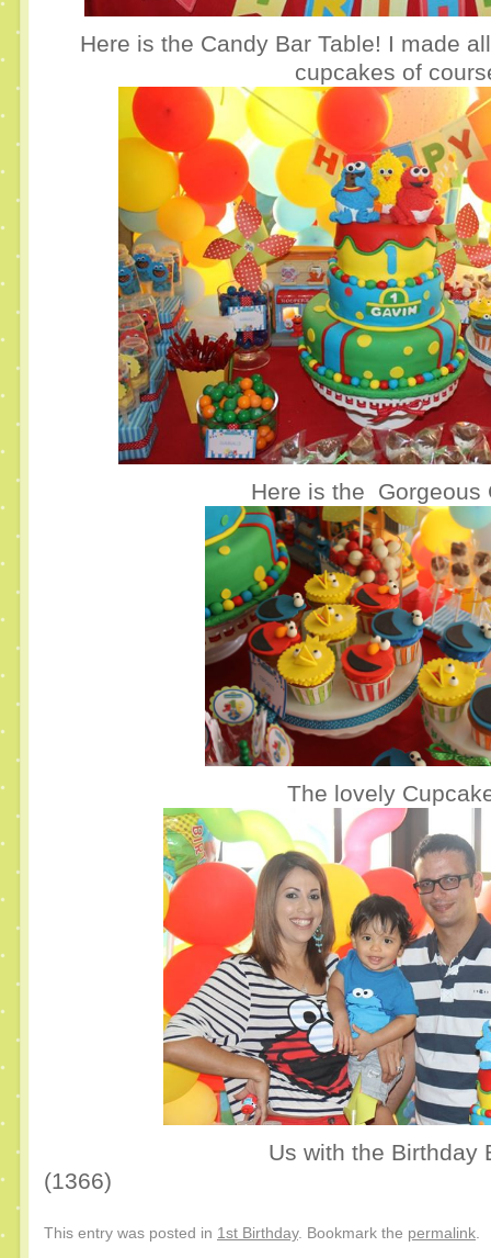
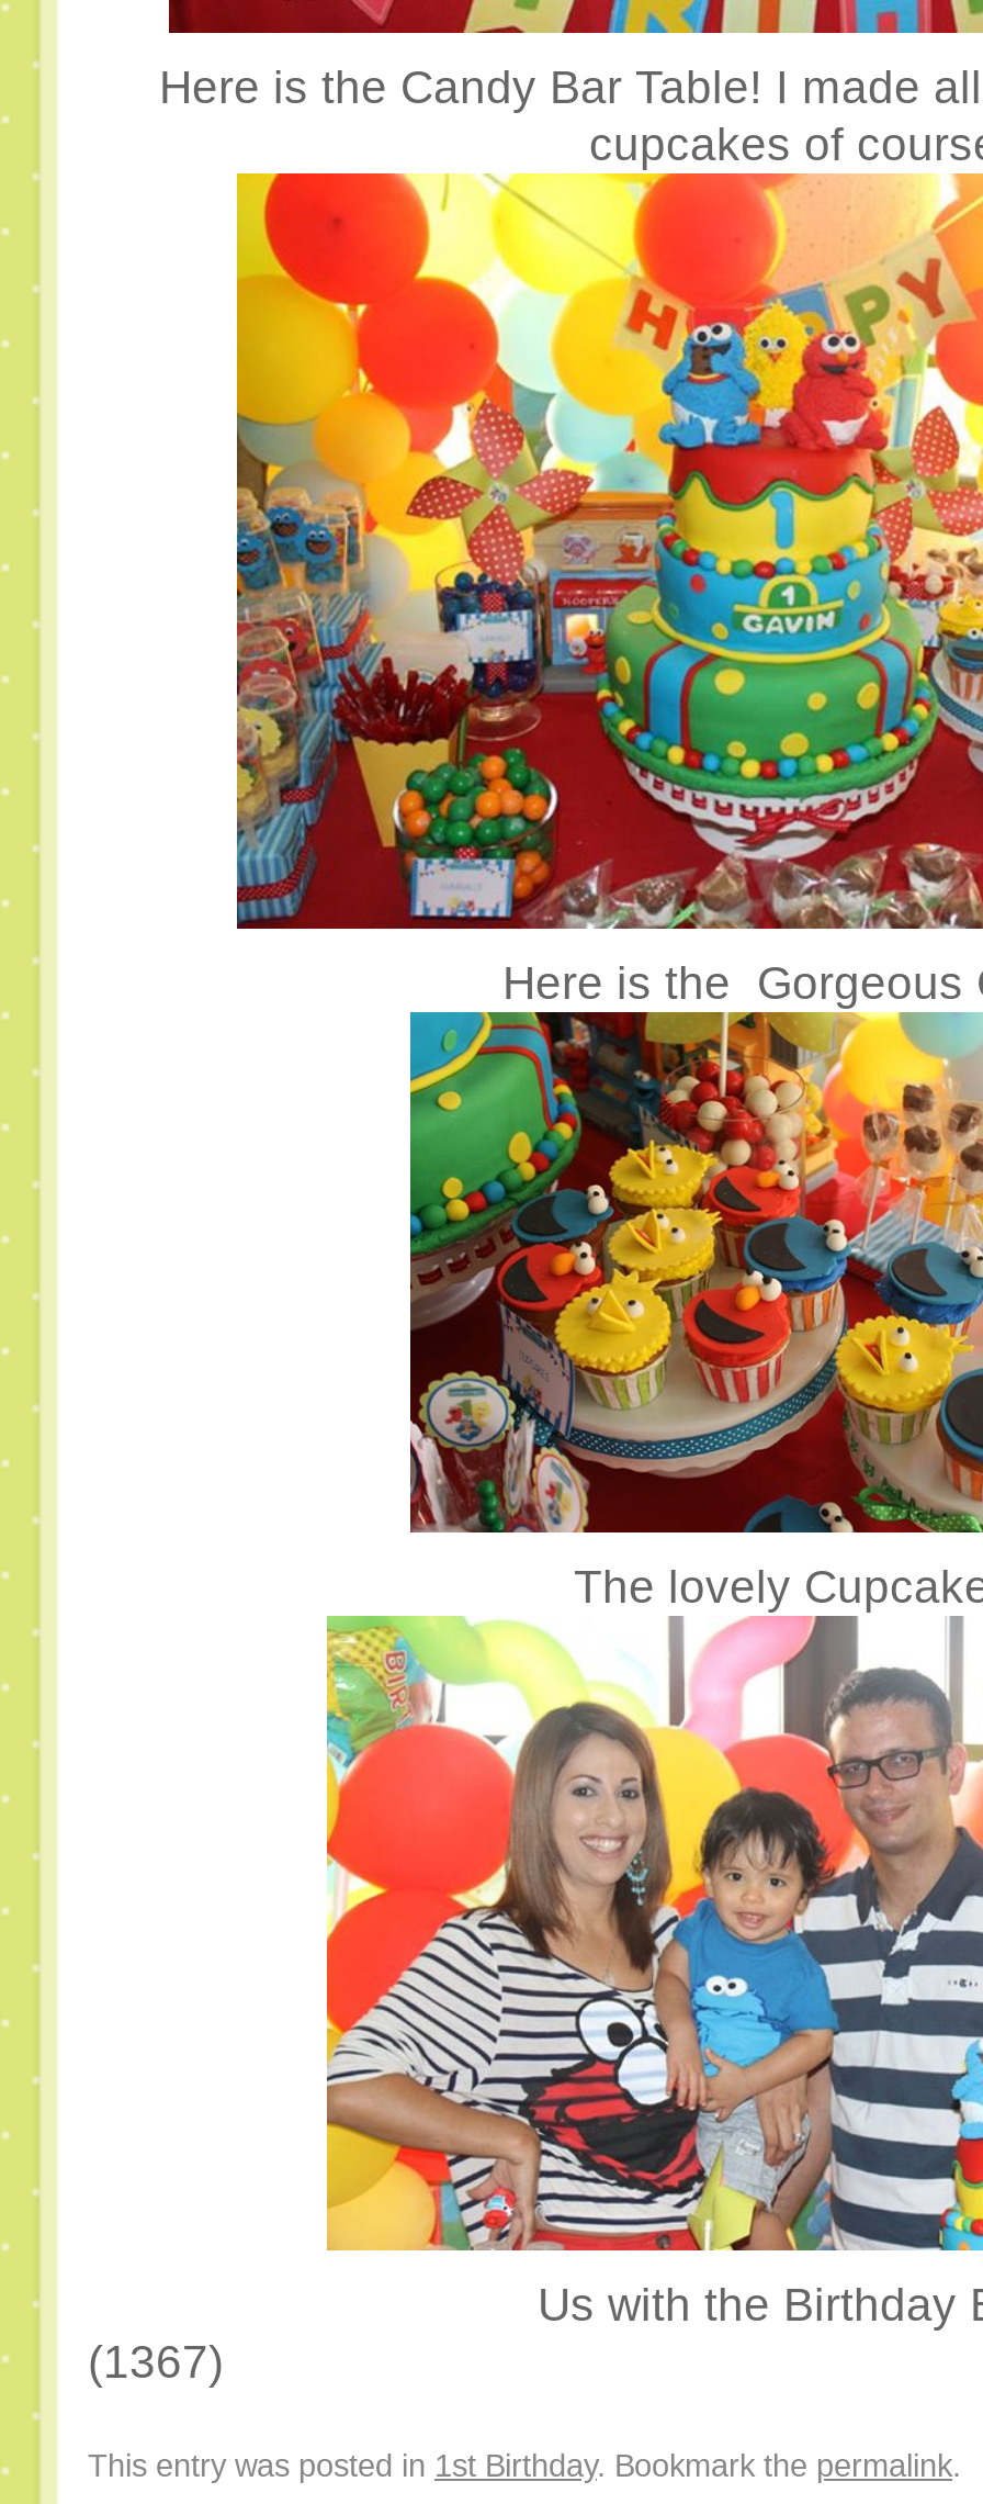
[44,1168,112,1193] (1366) -> [88,2336,224,2387] (1367)

